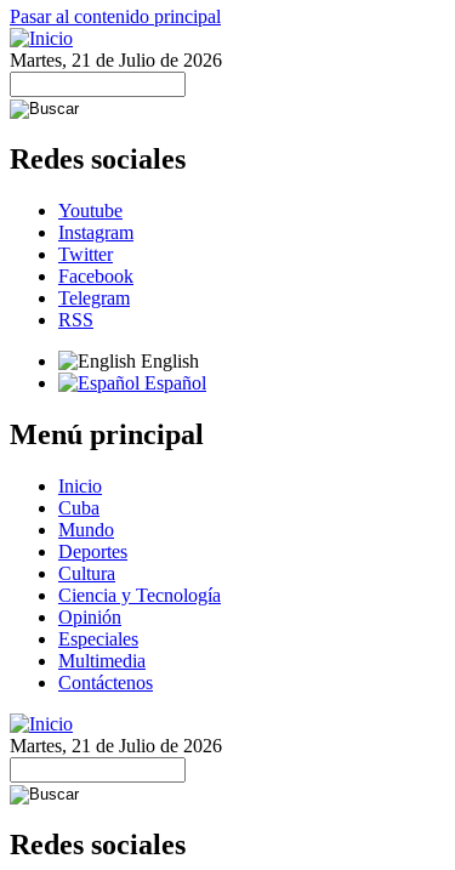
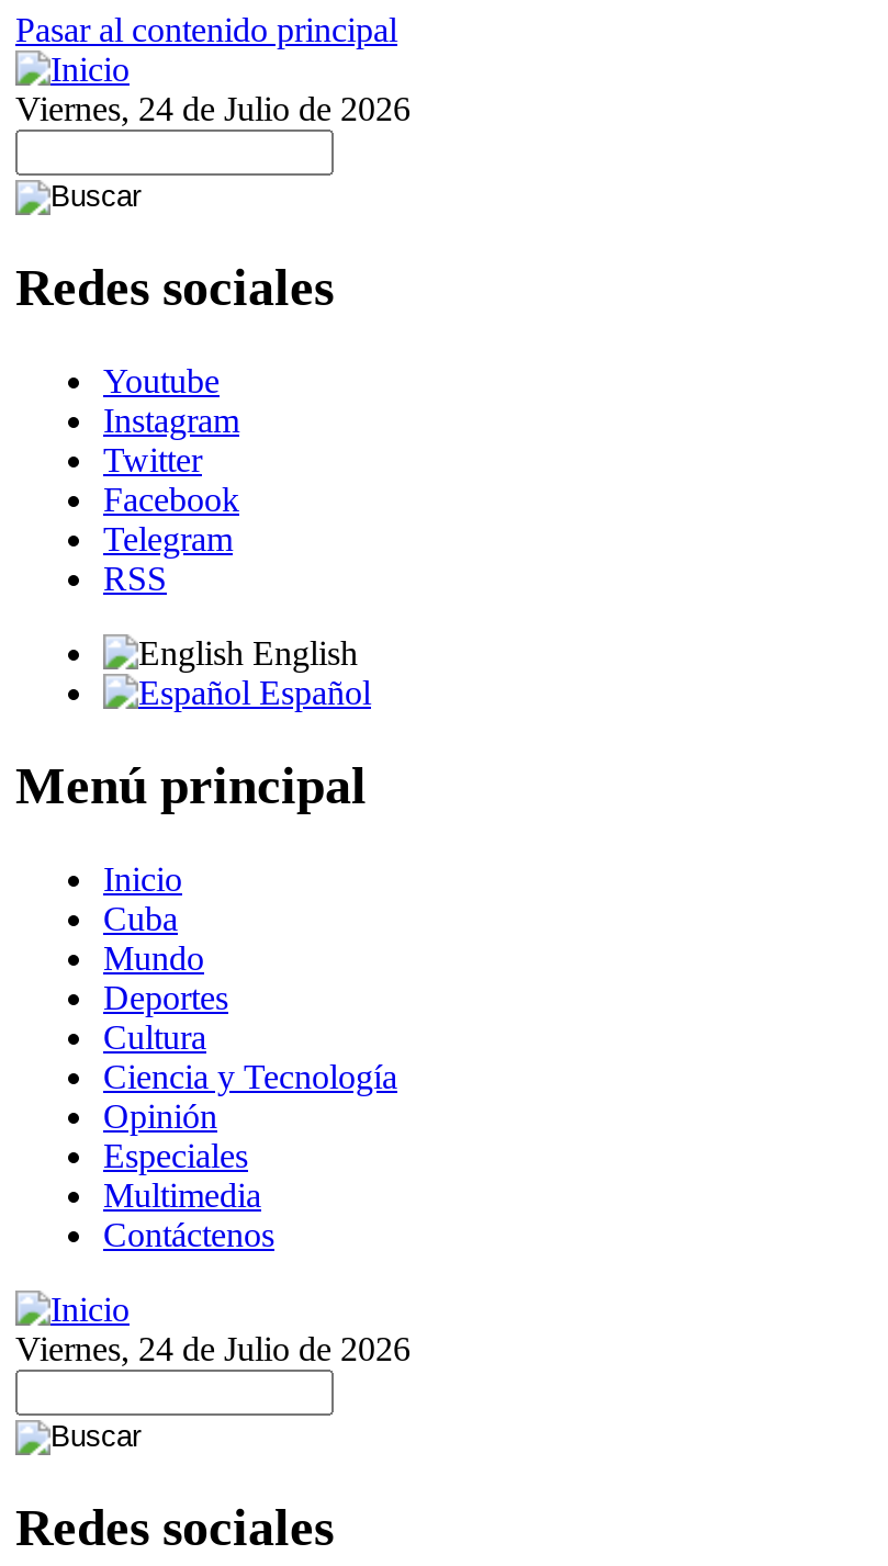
[10,50,222,70] Martes, 21 de Julio de 2026 -> [15,90,411,127] Viernes, 24 de Julio de 2026
[10,735,222,755] Martes, 21 de Julio de 2026 -> [15,1329,411,1366] Viernes, 24 de Julio de 2026

